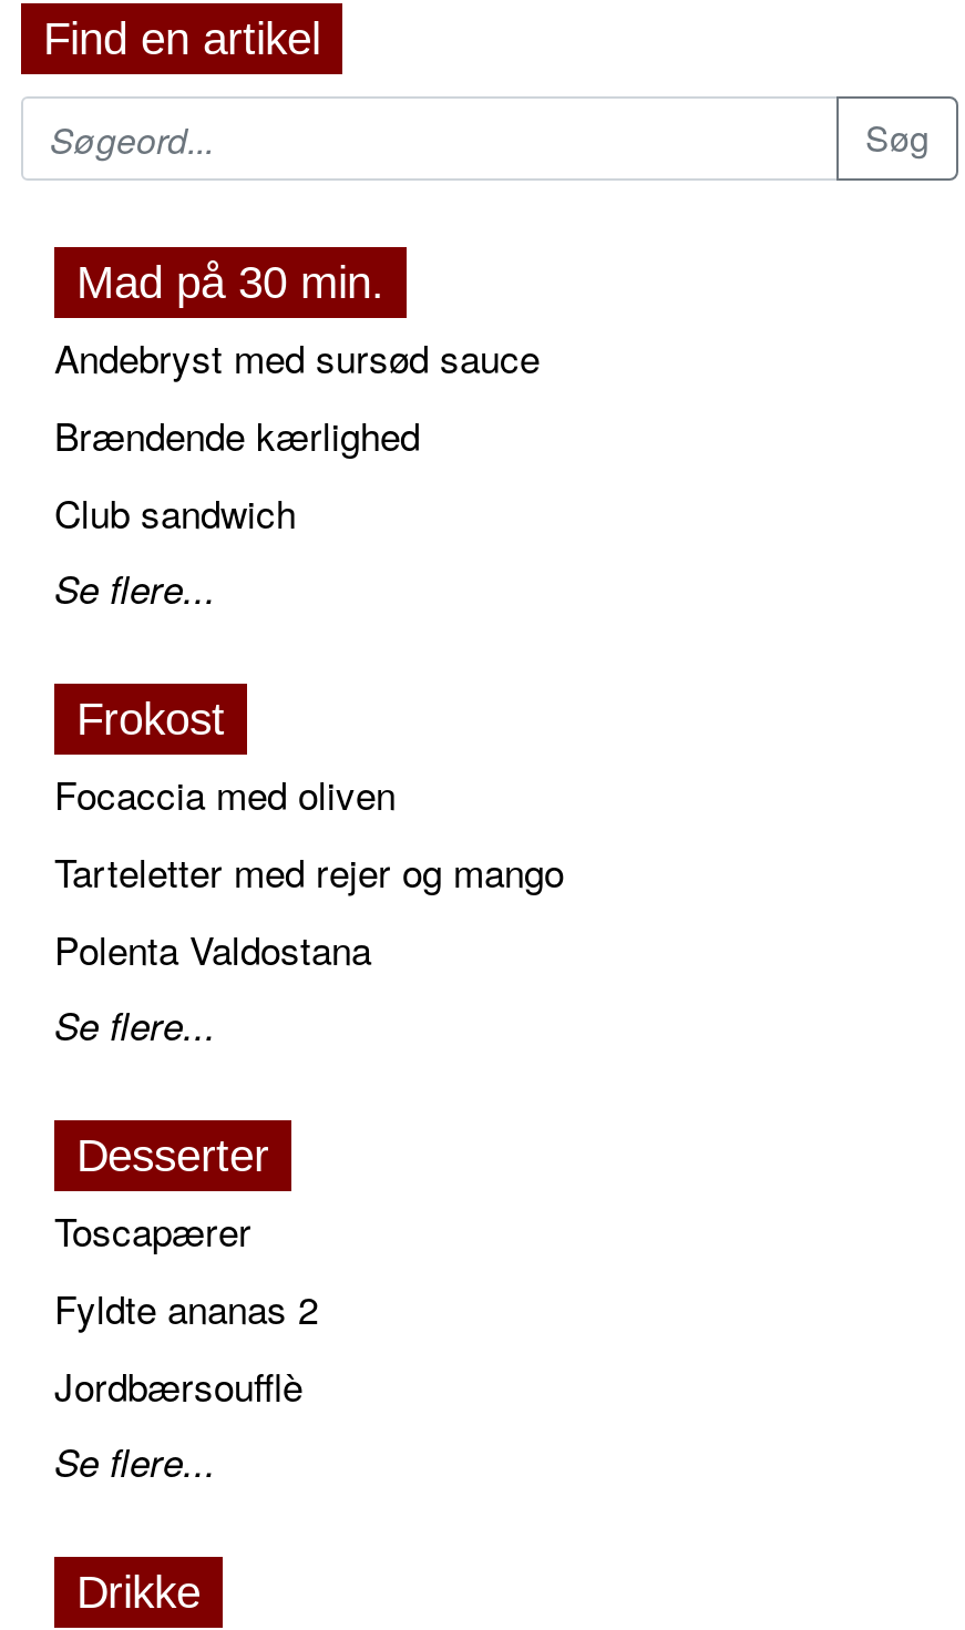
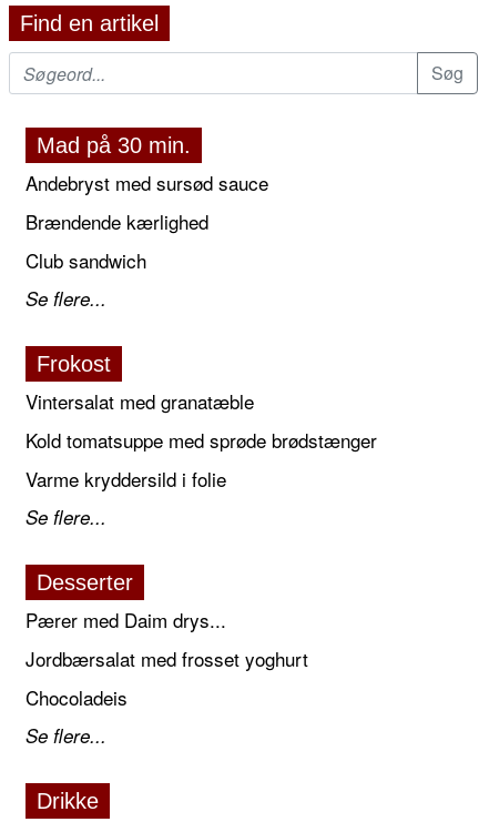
[54,766,564,977] Focaccia med oliven | Tarteletter med rejer og mango | Polenta Valdostana -> [26,387,377,493] Vintersalat med granatæble | Kold tomatsuppe med sprøde brødstænger | Varme kryddersild i folie
[54,1203,318,1413] Toscapærer | Fyldte ananas 2 | Jordbærsoufflè -> [26,606,308,711] Pærer med Daim drys... | Jordbærsalat med frosset yoghurt | Chocoladeis

